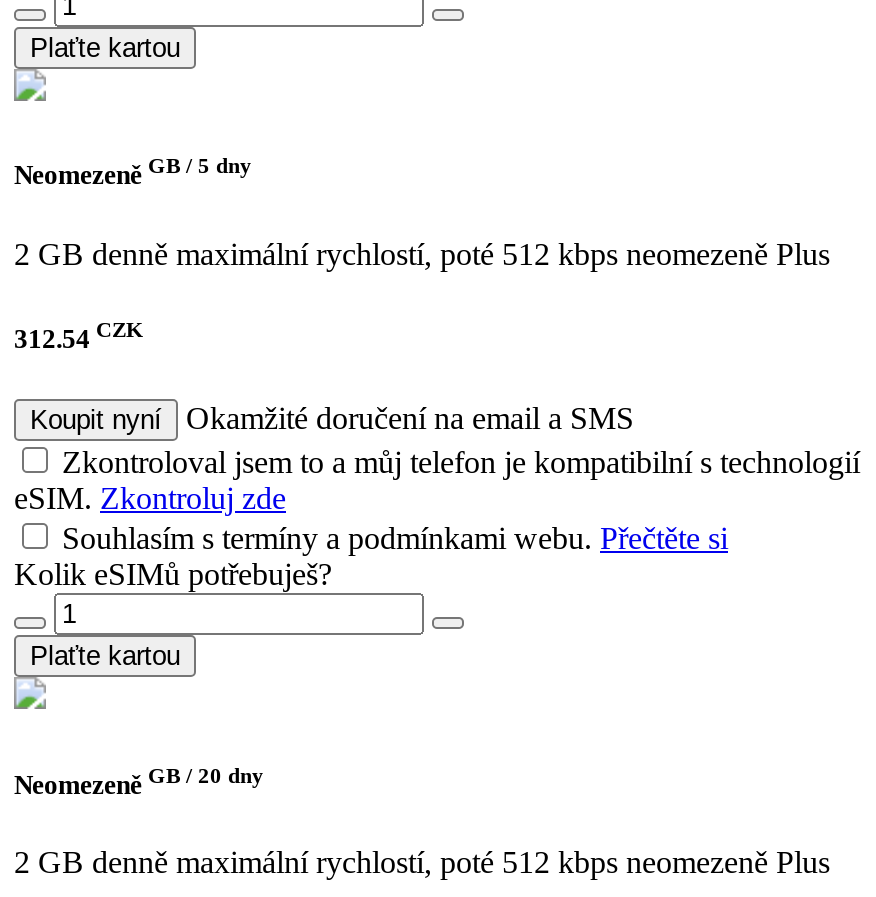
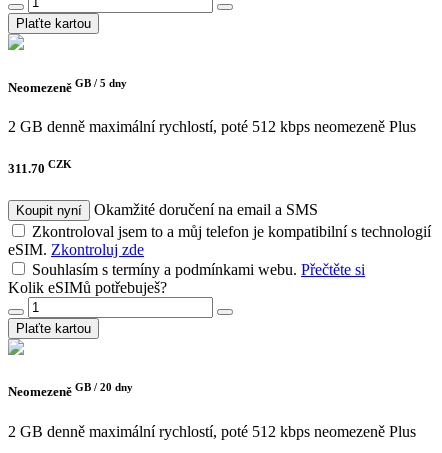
[14,317,144,354] 312.54 CZK -> [8,158,72,177] 311.70 CZK

